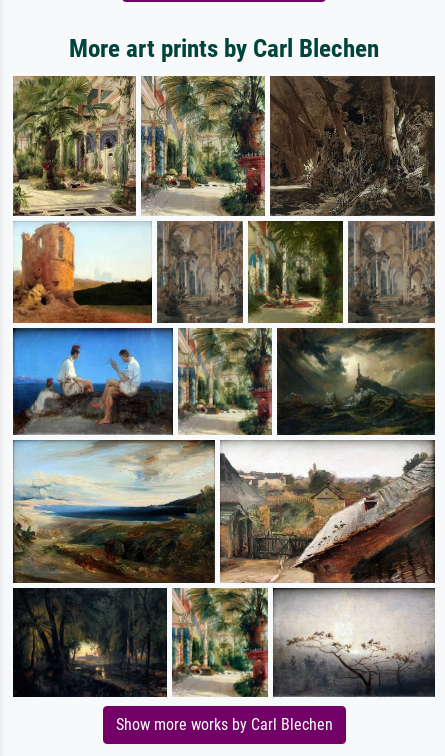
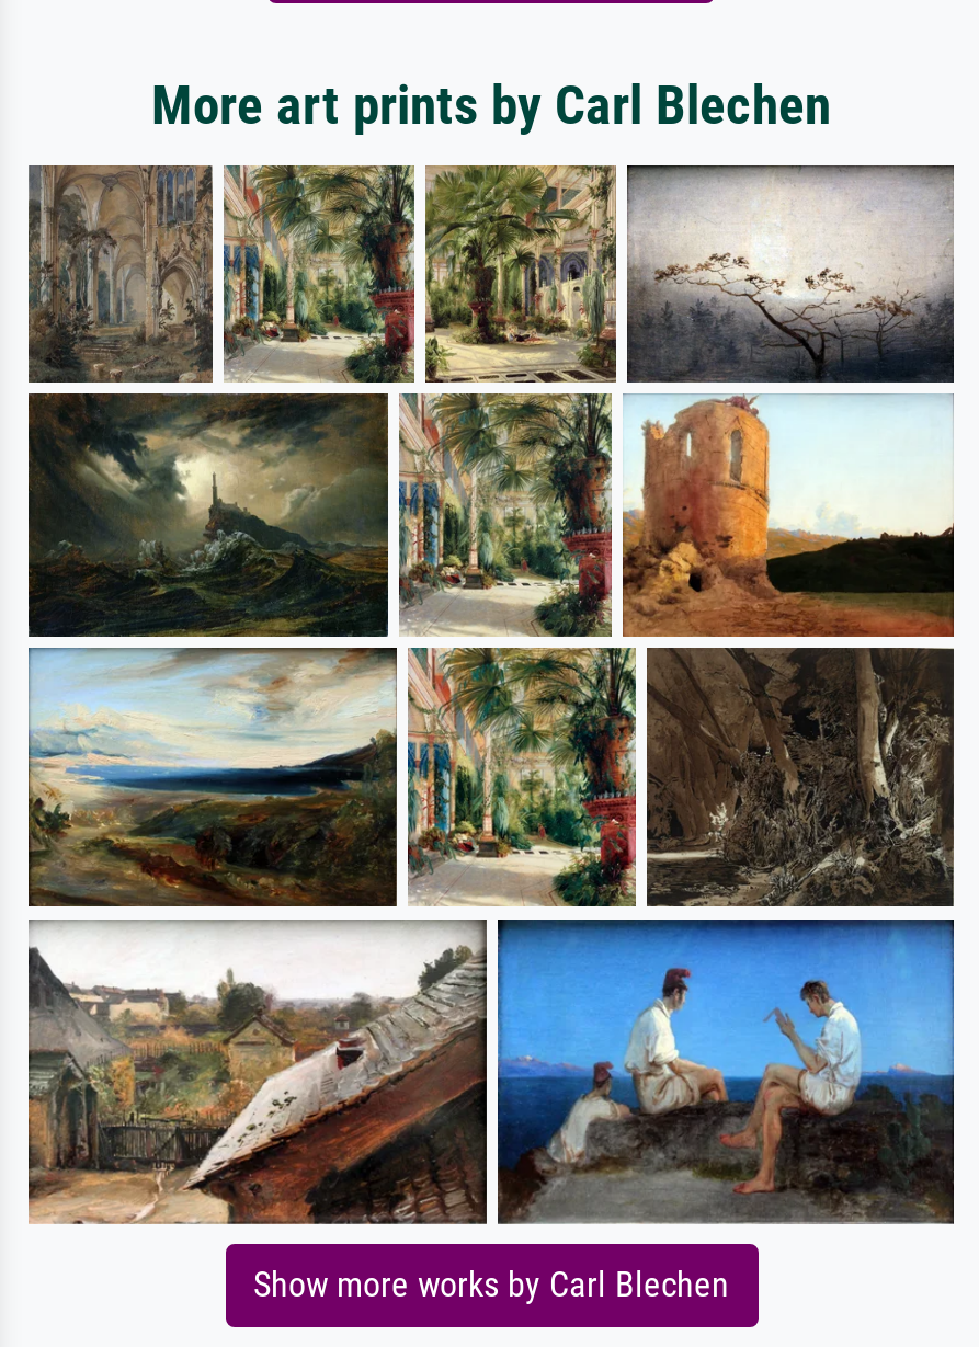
[12,75,436,698] [image] -> [26,164,956,1228] [image]

